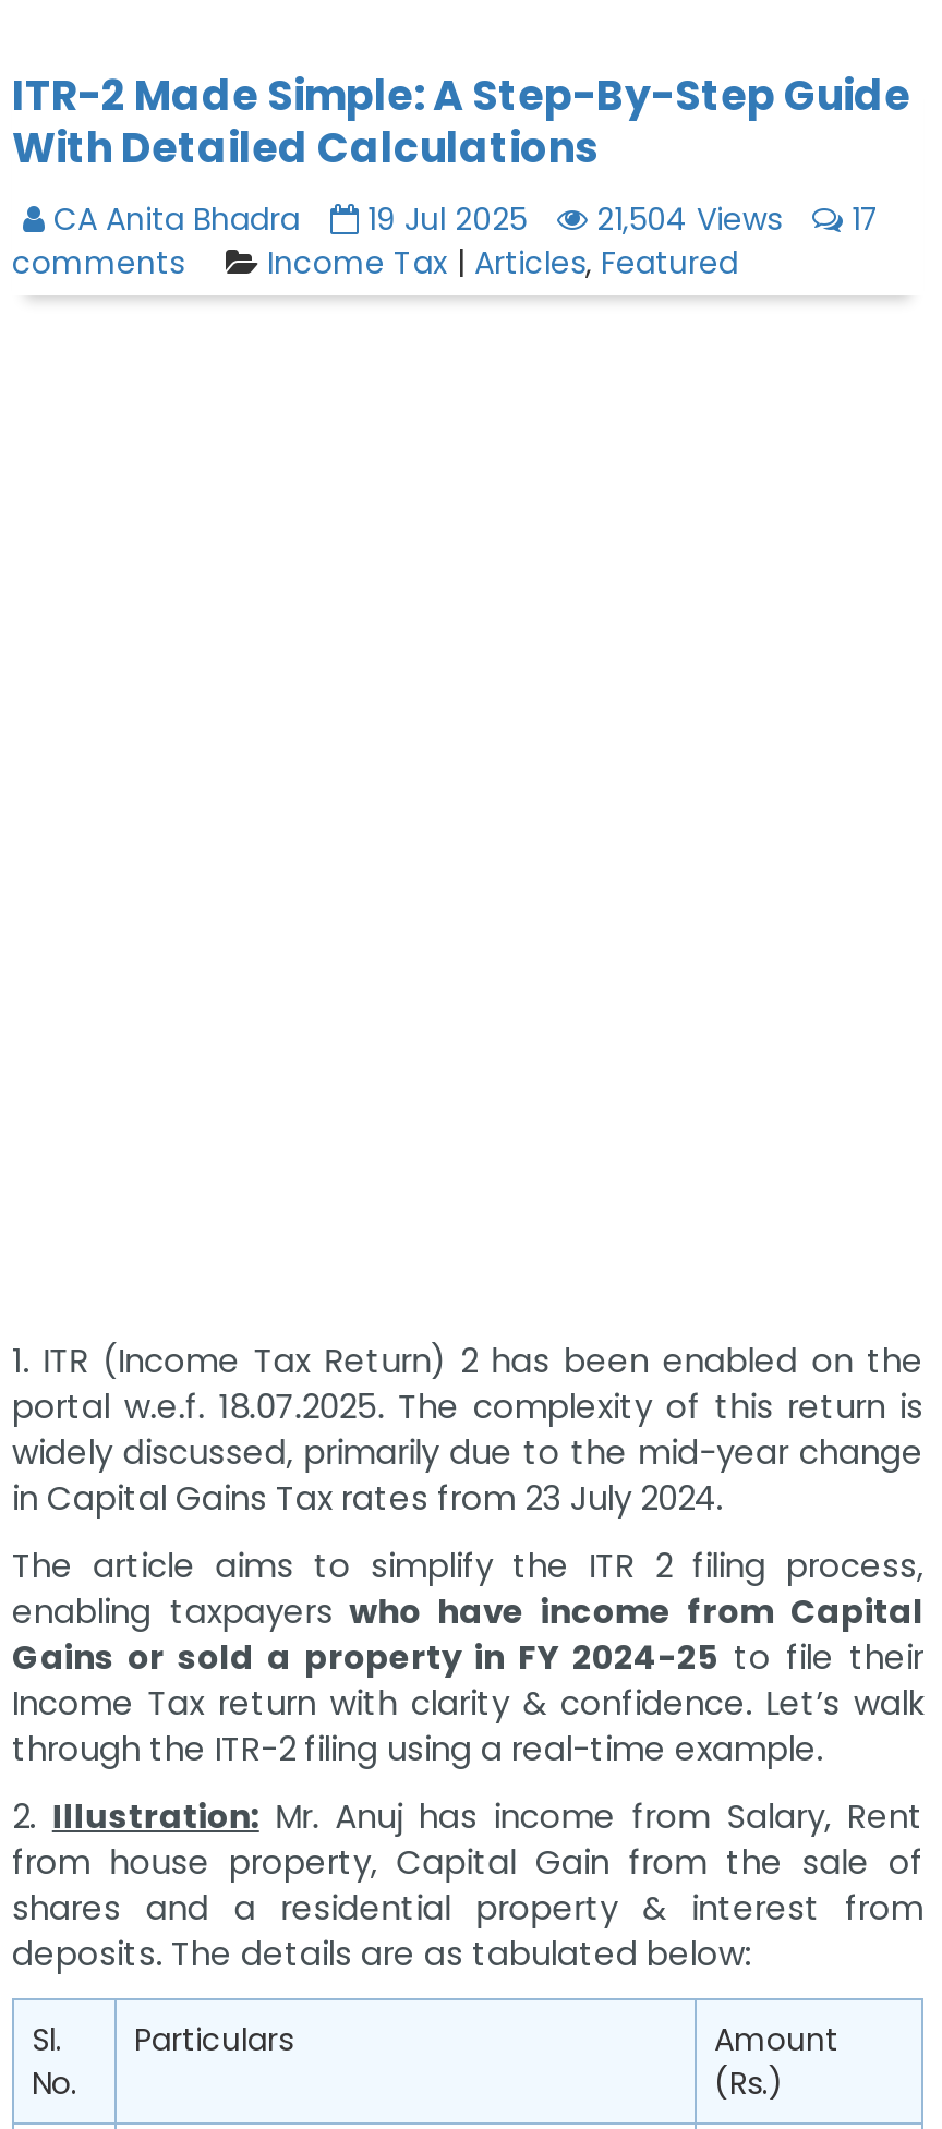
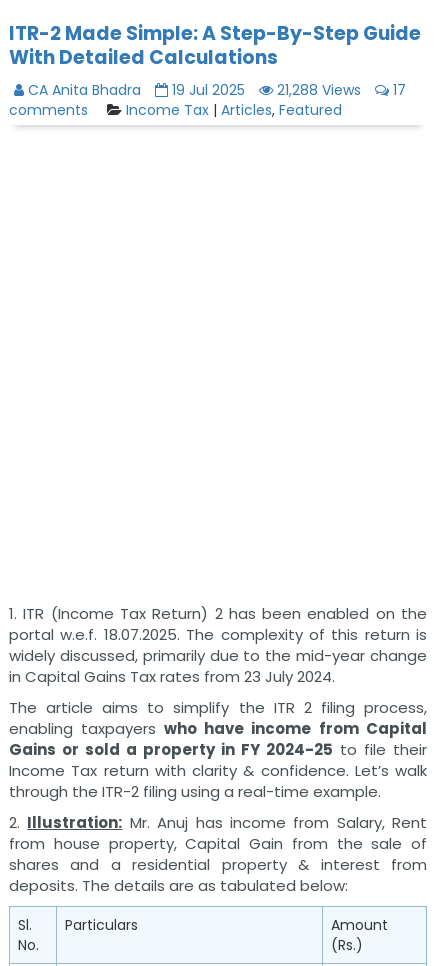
[45,197,880,241] CA Anita Bhadra 19 Jul 2025 21,504 Views 17 -> [24,80,406,100] CA Anita Bhadra 19 Jul 2025 21,288 Views 17

